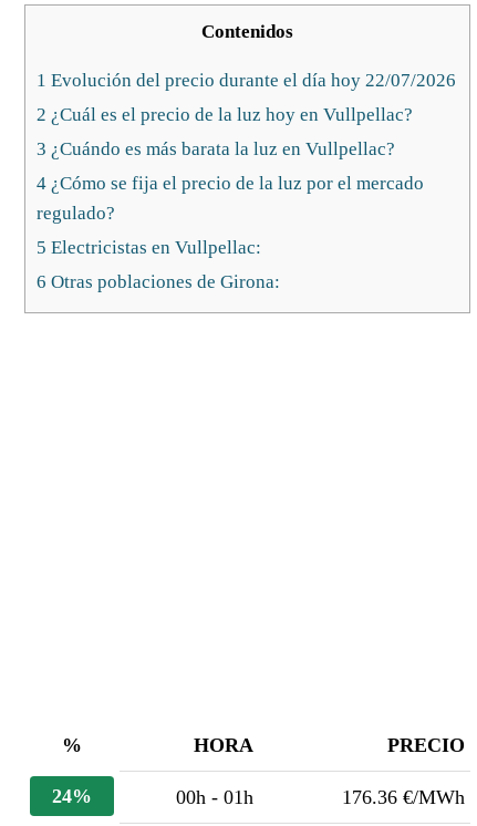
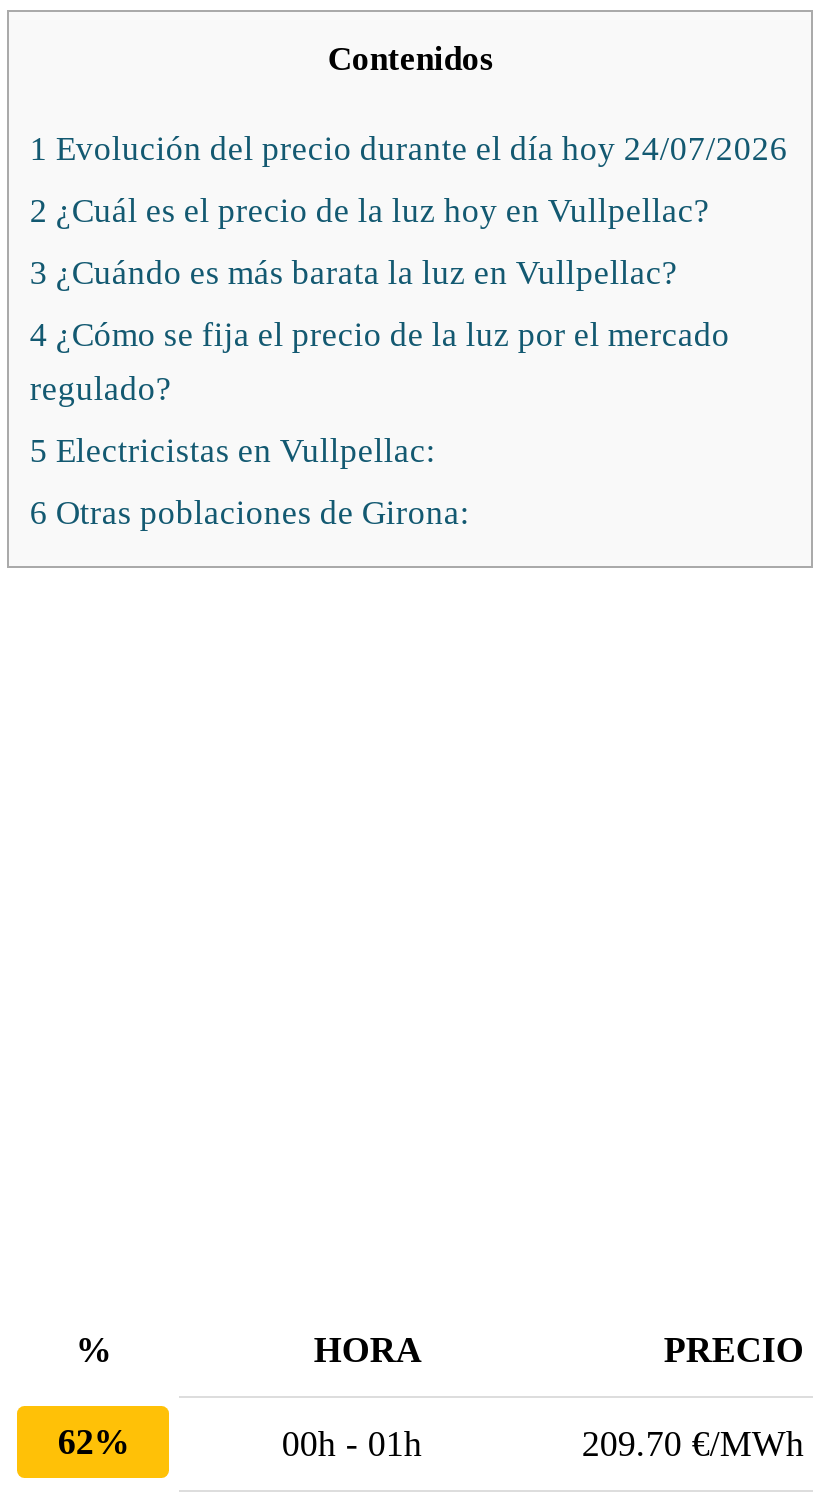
[37,69,456,90] 1 Evolución del precio durante el día hoy 22/07/2026 -> [30,129,788,167] 1 Evolución del precio durante el día hoy 24/07/2026
[52,785,92,807] 24% -> [58,1421,130,1461] 62%
[342,786,465,808] 176.36 €/MWh -> [582,1423,804,1463] 209.70 €/MWh

